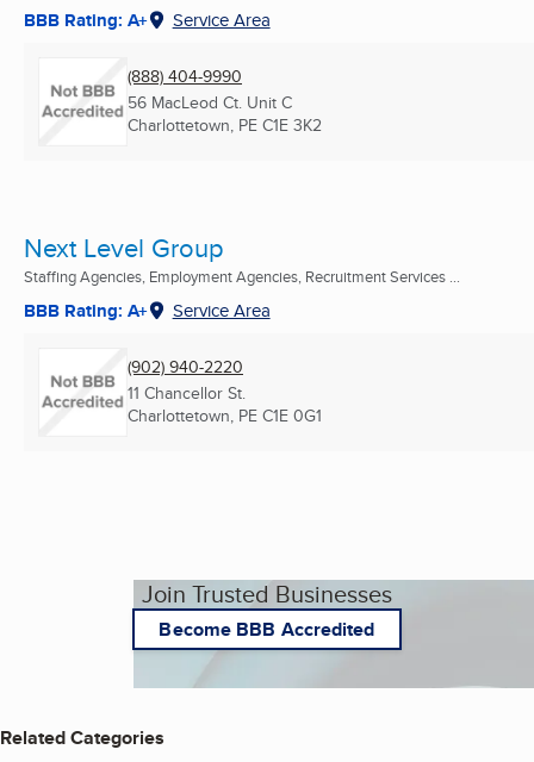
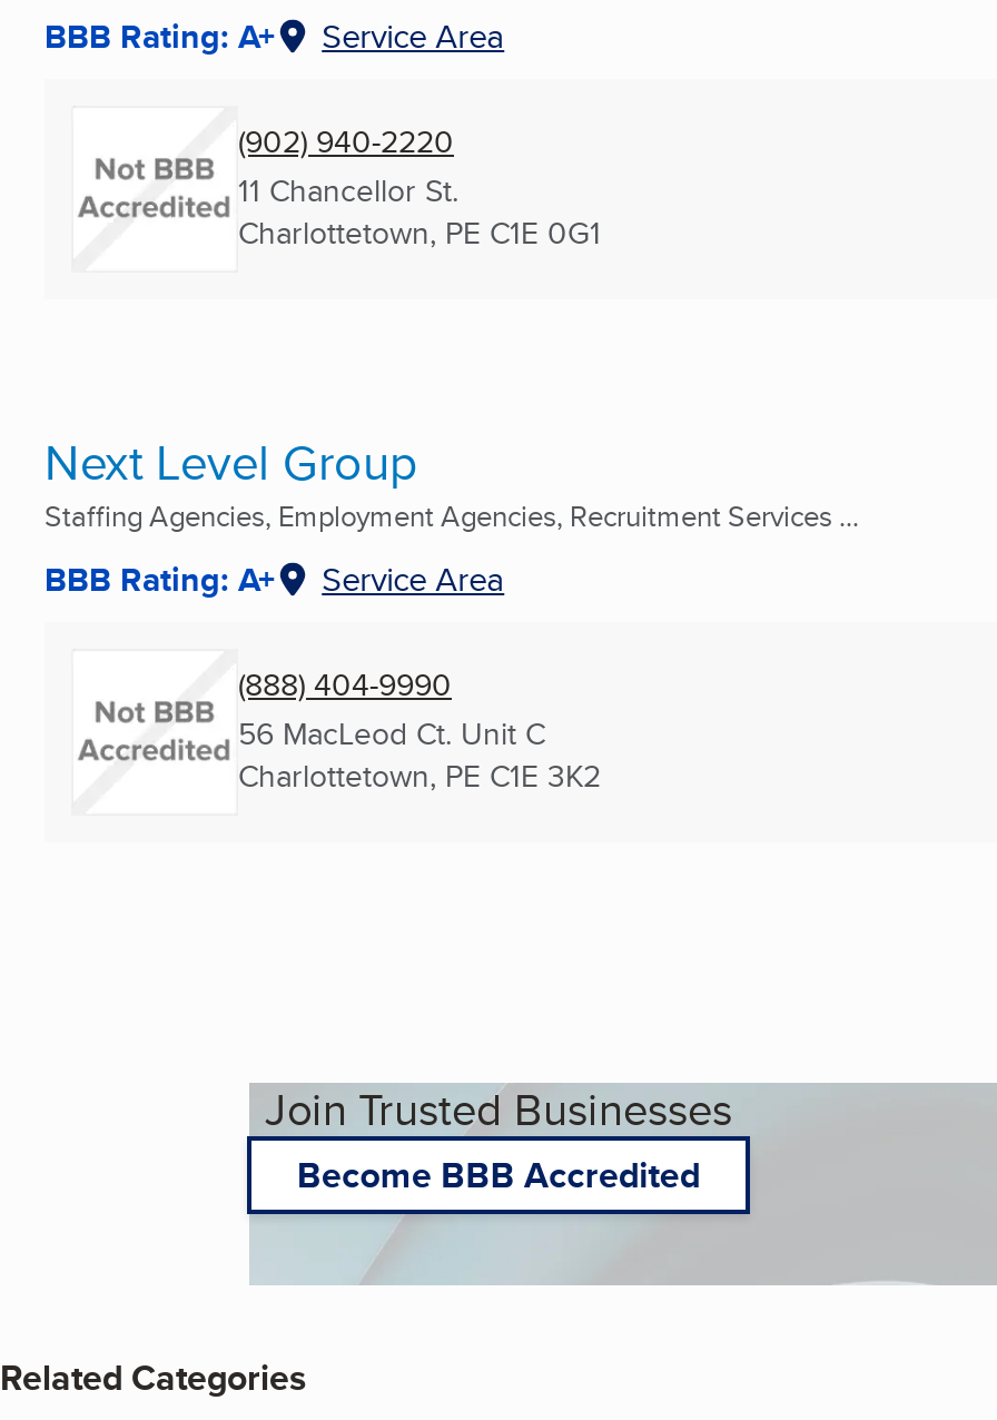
moved [128,64,322,137] -> [238,661,601,799]: (888) 404-9990 | 56 MacLeod Ct. Unit C | Charlottetown, PE C1E 3K2
moved [128,354,322,428] -> [238,118,601,256]: (902) 940-2220 | 11 Chancellor St. | Charlottetown, PE C1E 0G1

